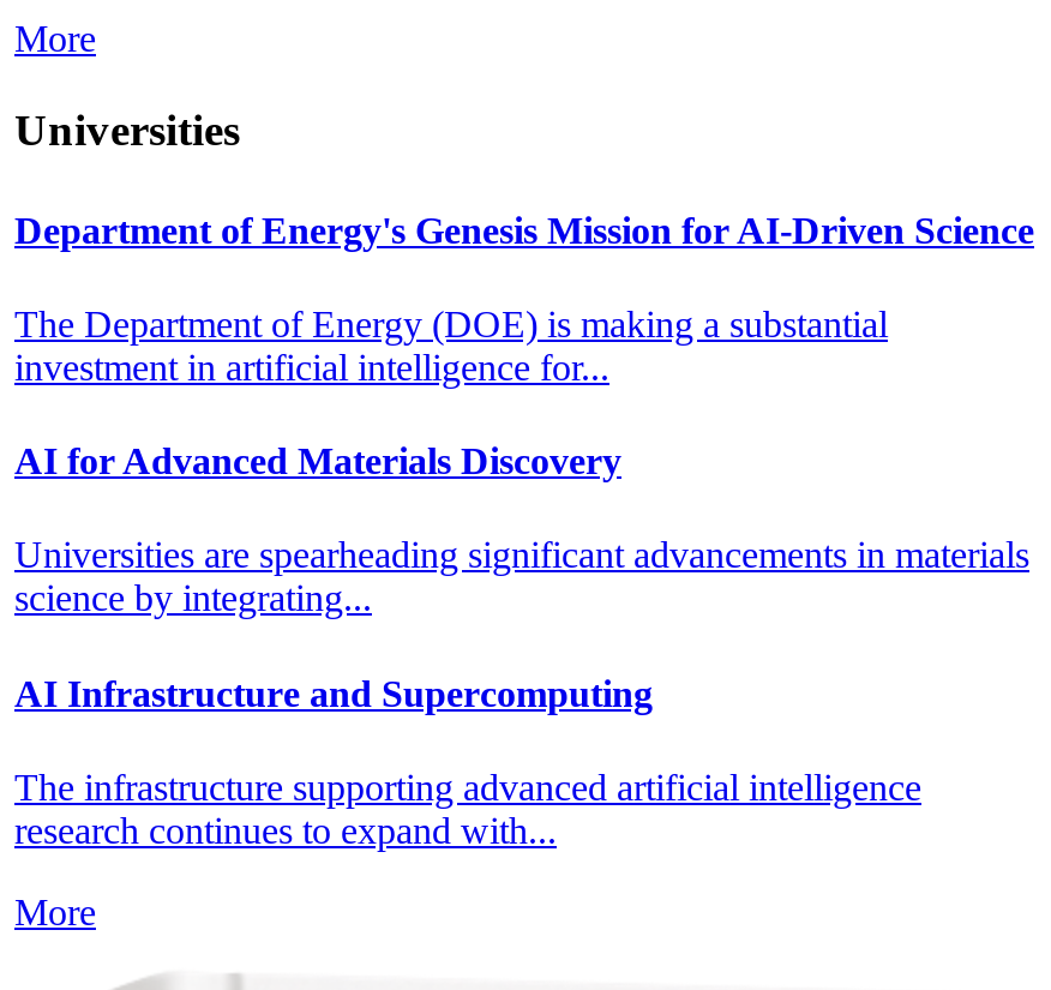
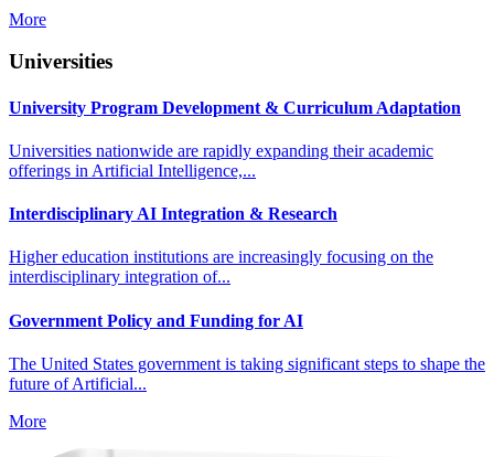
[14,209,1034,250] Department of Energy's Genesis Mission for AI-Driven Science -> [9,98,461,116] University Program Development & Curriculum Adaptation
[14,303,888,387] The Department of Energy (DOE) is making a substantial | investment in artificial intelligence for... -> [9,141,433,180] Universities nationwide are rapidly expanding their academic | offerings in Artificial Intelligence,...
[14,441,621,481] AI for Advanced Materials Discovery -> [9,204,337,223] Interdisciplinary AI Integration & Research
[14,535,1029,619] Universities are spearheading significant advancements in materials | science by integrating... -> [9,248,433,286] Higher education institutions are increasingly focusing on the | interdisciplinary integration of...
[14,672,653,713] AI Infrastructure and Supercomputing -> [9,311,303,330] Government Policy and Funding for AI
[14,767,921,851] The infrastructure supporting advanced artificial intelligence | research continues to expand with... -> [9,354,485,393] The United States government is taking significant steps to shape the | future of Artificial...

